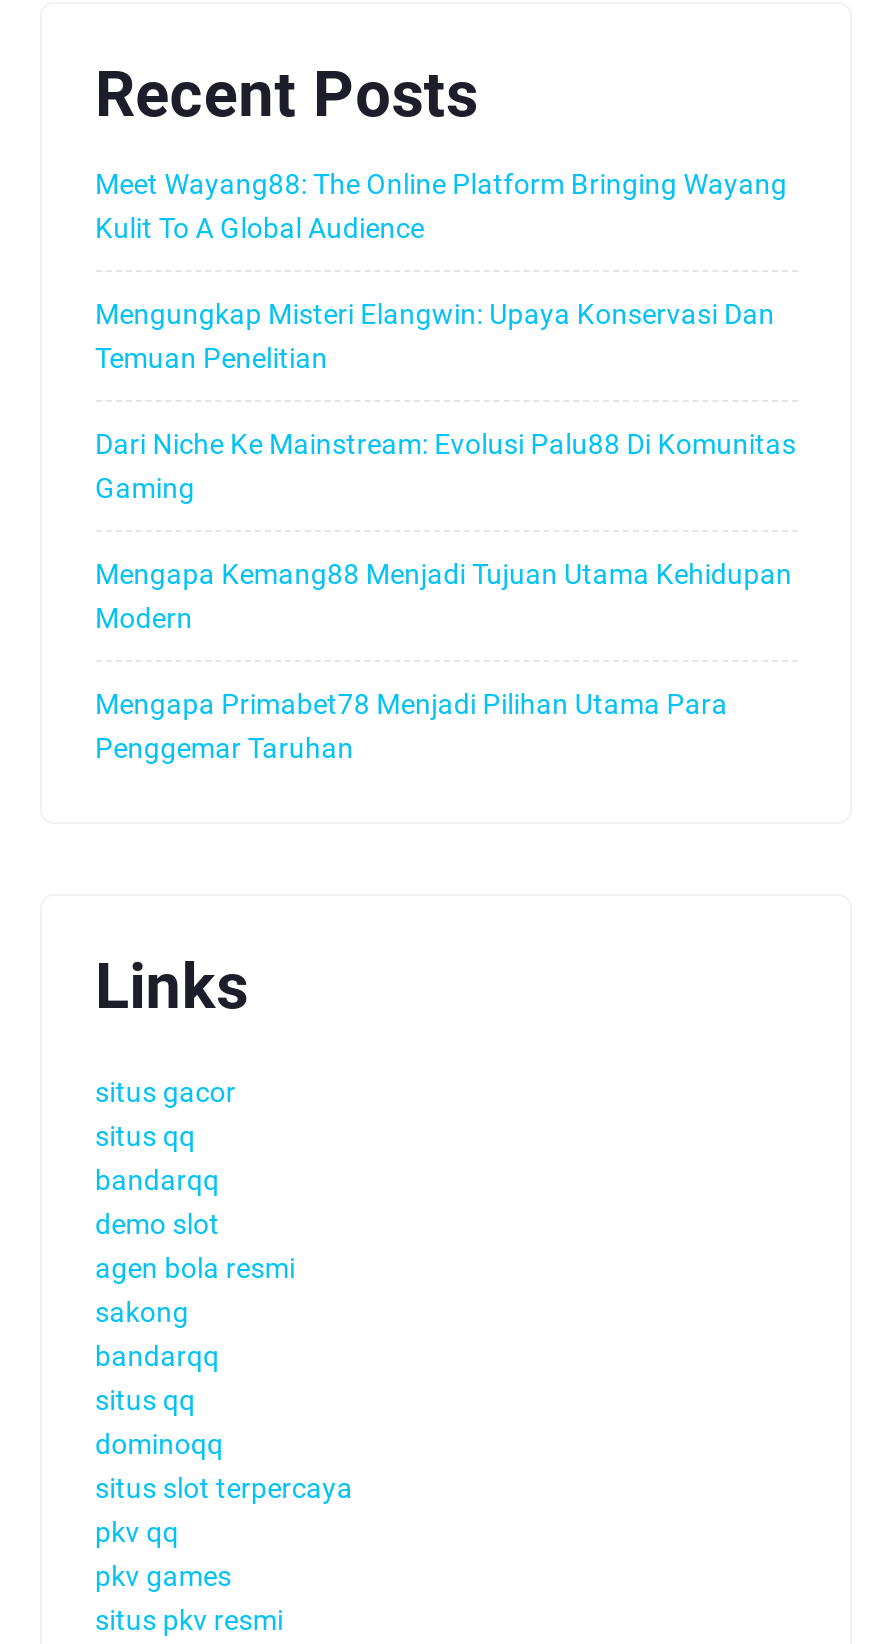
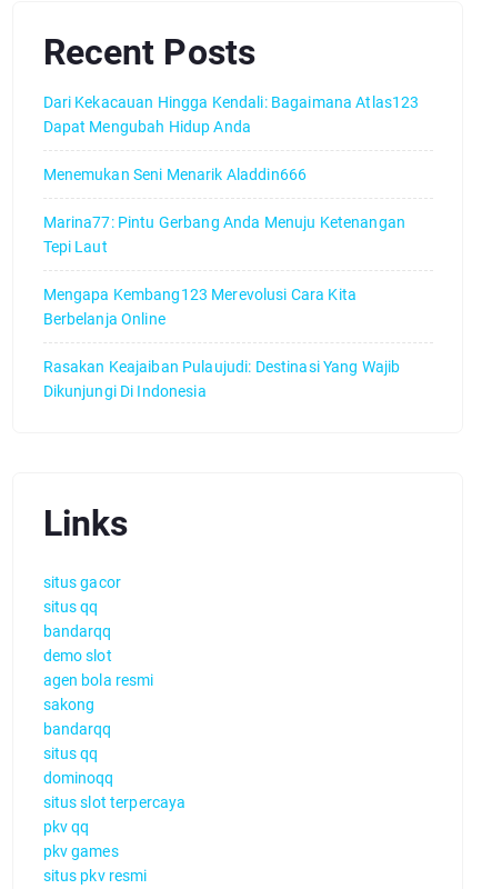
[95,168,787,244] Meet Wayang88: The Online Platform Bringing Wayang | Kulit To A Global Audience -> [43,93,419,135] Dari Kekacauan Hingga Kendali: Bagaimana Atlas123 | Dapat Mengubah Hidup Anda
[95,298,775,374] Mengungkap Misteri Elangwin: Upaya Konservasi Dan | Temuan Penelitian -> [43,165,307,183] Menemukan Seni Menarik Aladdin666
[95,428,796,504] Dari Niche Ke Mainstream: Evolusi Palu88 Di Komunitas | Gaming -> [43,213,405,255] Marina77: Pintu Gerbang Anda Menuju Ketenangan | Tepi Laut
[95,558,792,634] Mengapa Kemang88 Menjadi Tujuan Utama Kehidupan | Modern -> [43,285,357,328] Mengapa Kembang123 Merevolusi Cara Kita | Berbelanja Online
[95,688,728,764] Mengapa Primabet78 Menjadi Pilihan Utama Para | Penggemar Taruhan -> [43,358,400,400] Rasakan Keajaiban Pulaujudi: Destinasi Yang Wajib | Dikunjungi Di Indonesia

